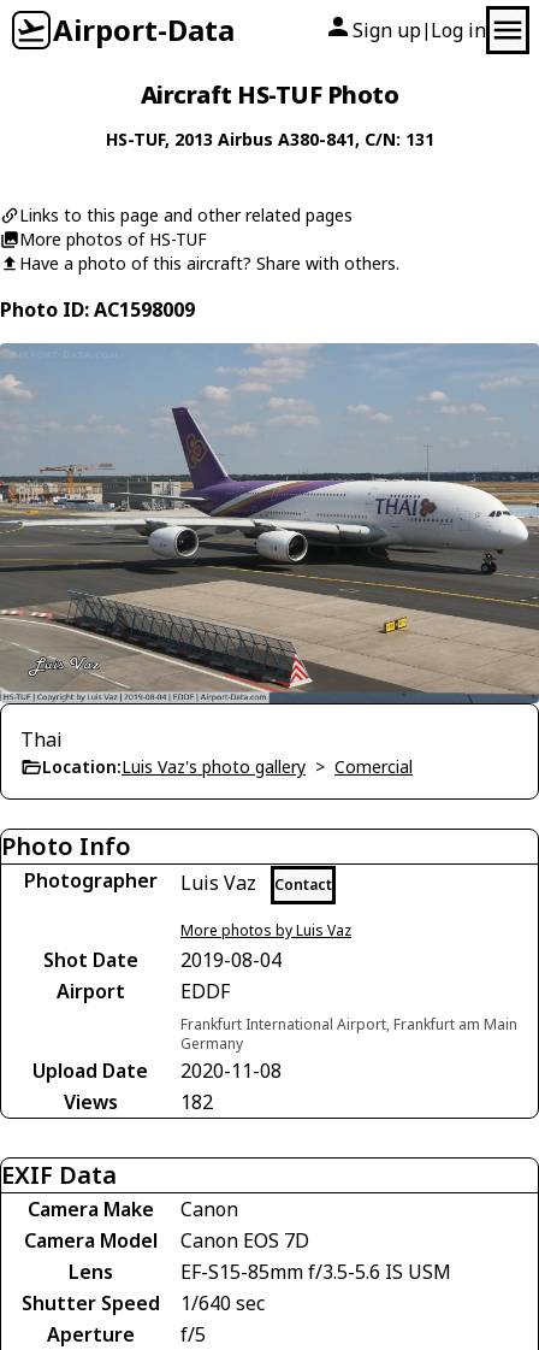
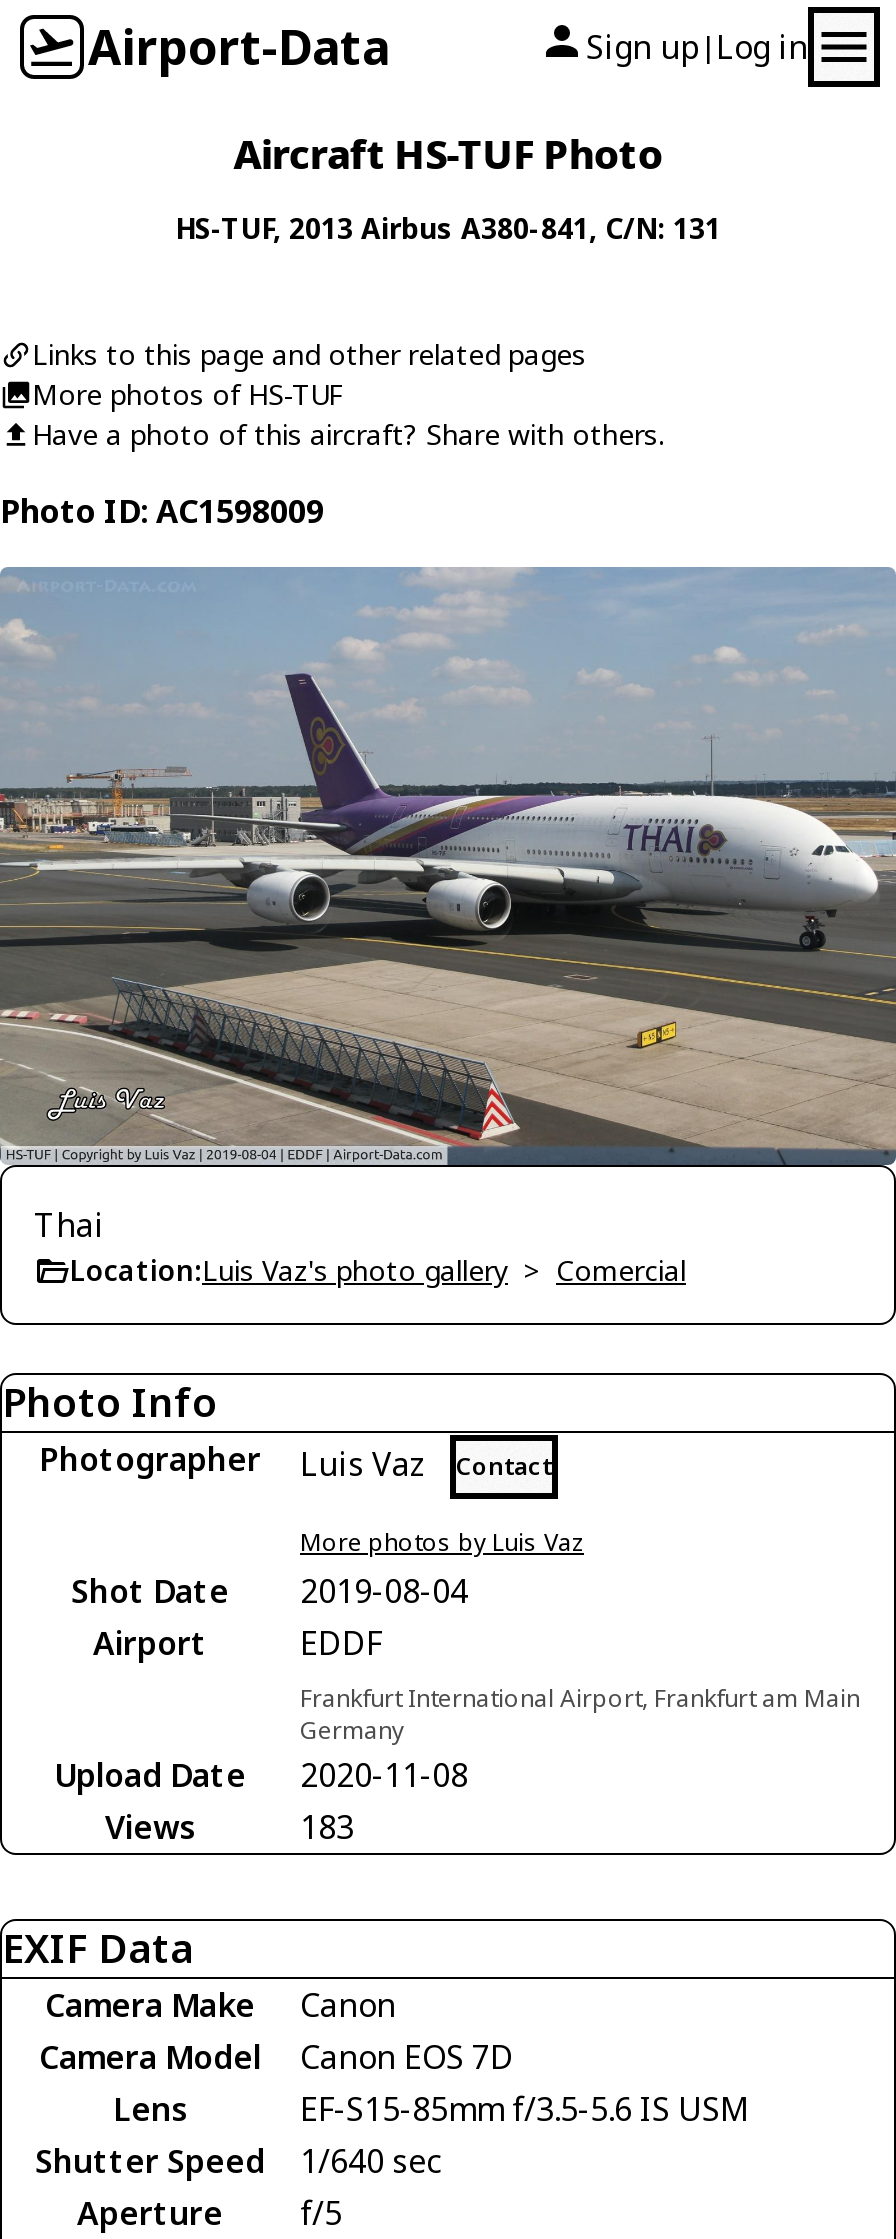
[180,1088,213,1115] 182 -> [300,1805,354,1849] 183

